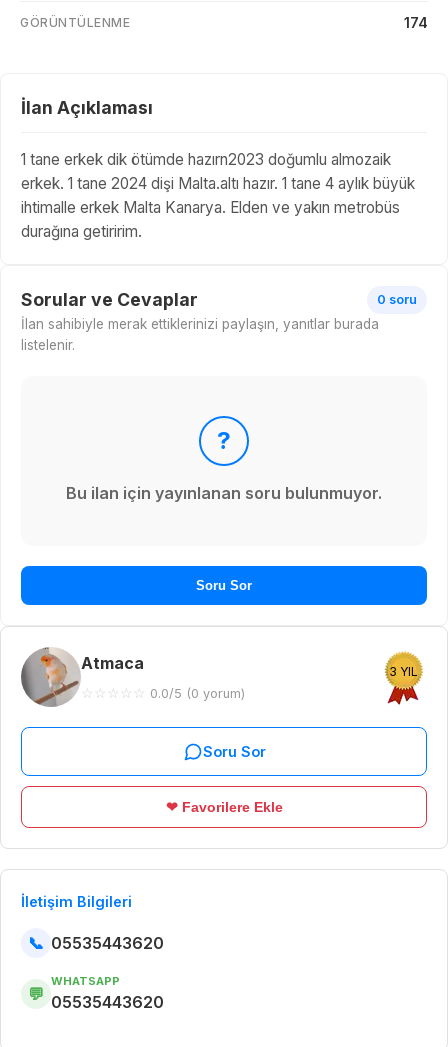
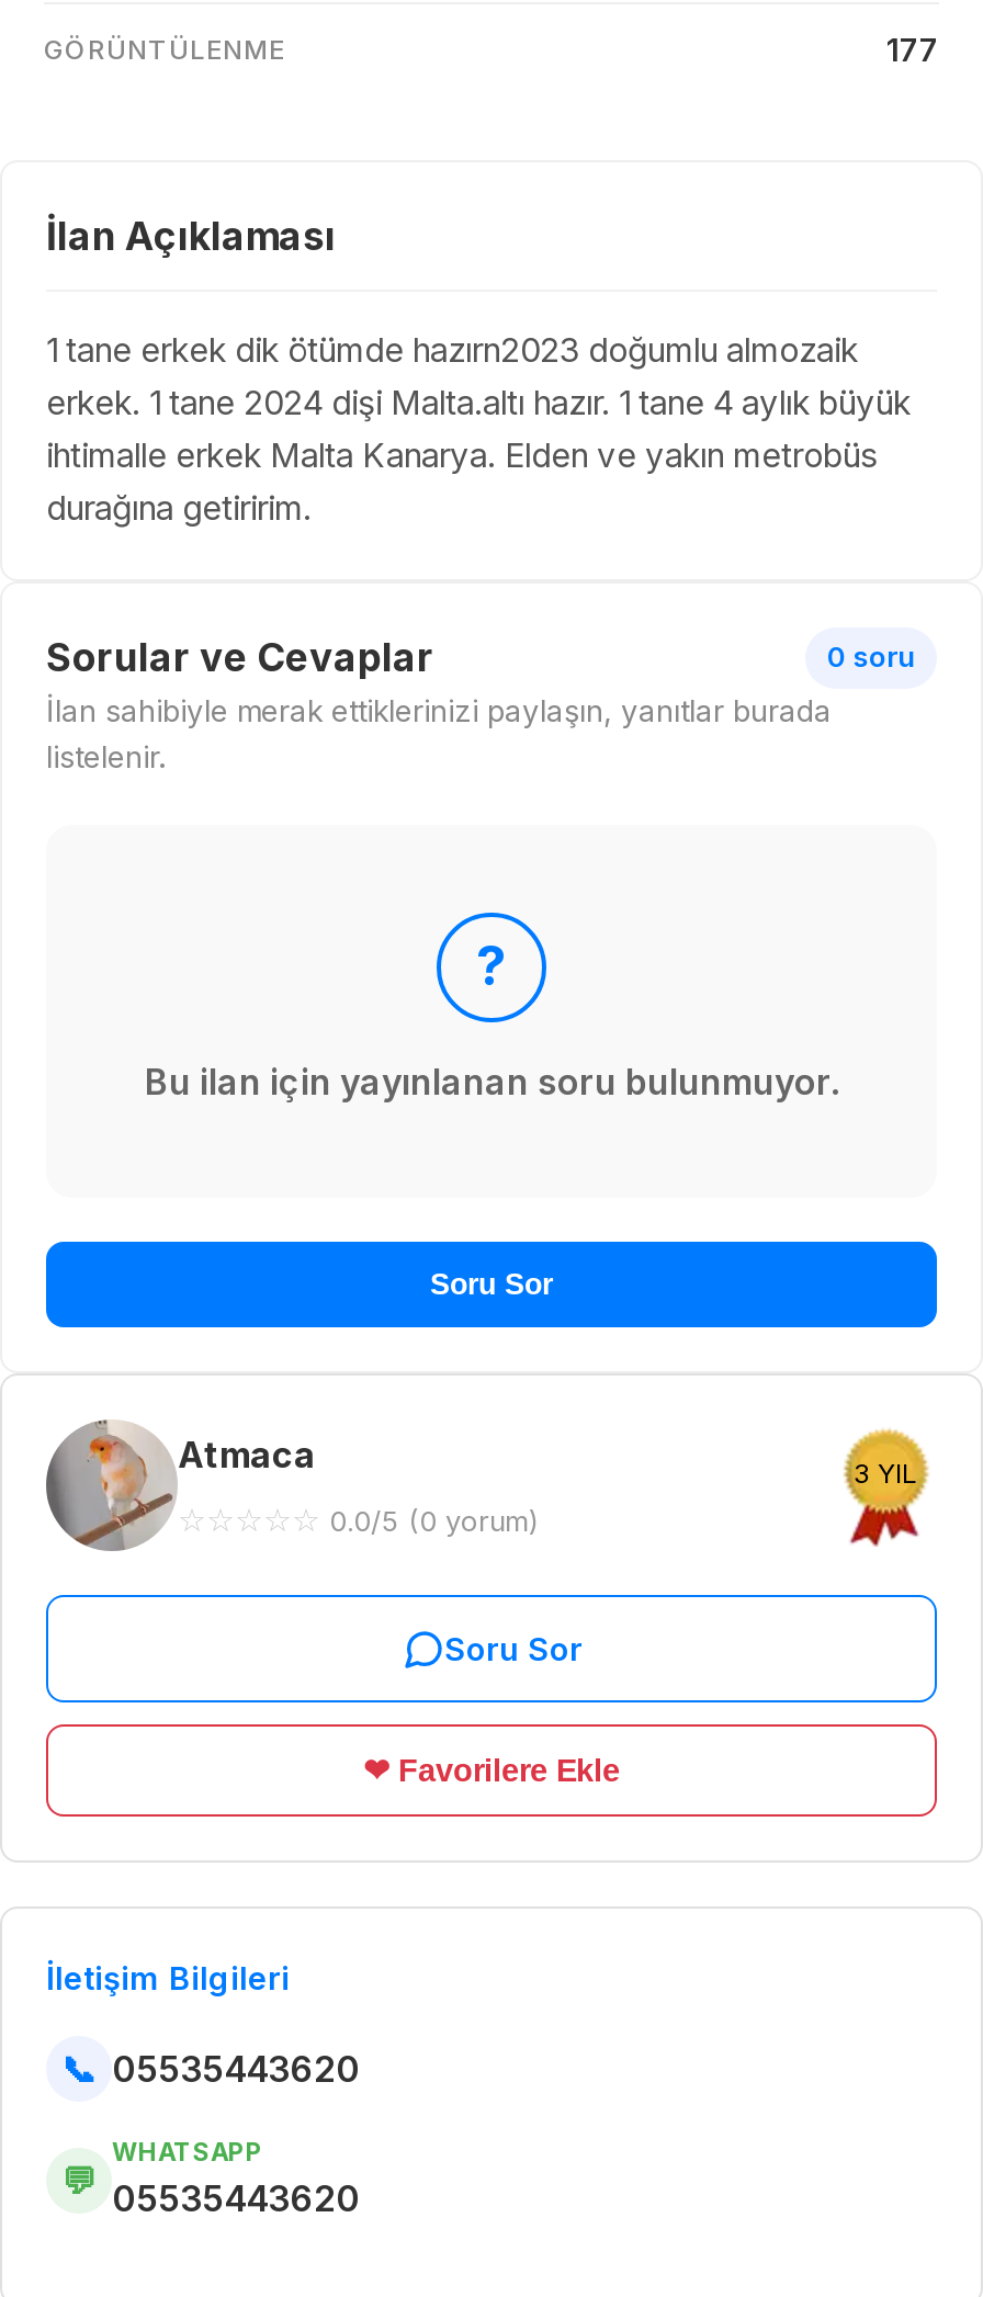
[404,14,428,31] 174 -> [886,31,939,68] 177

